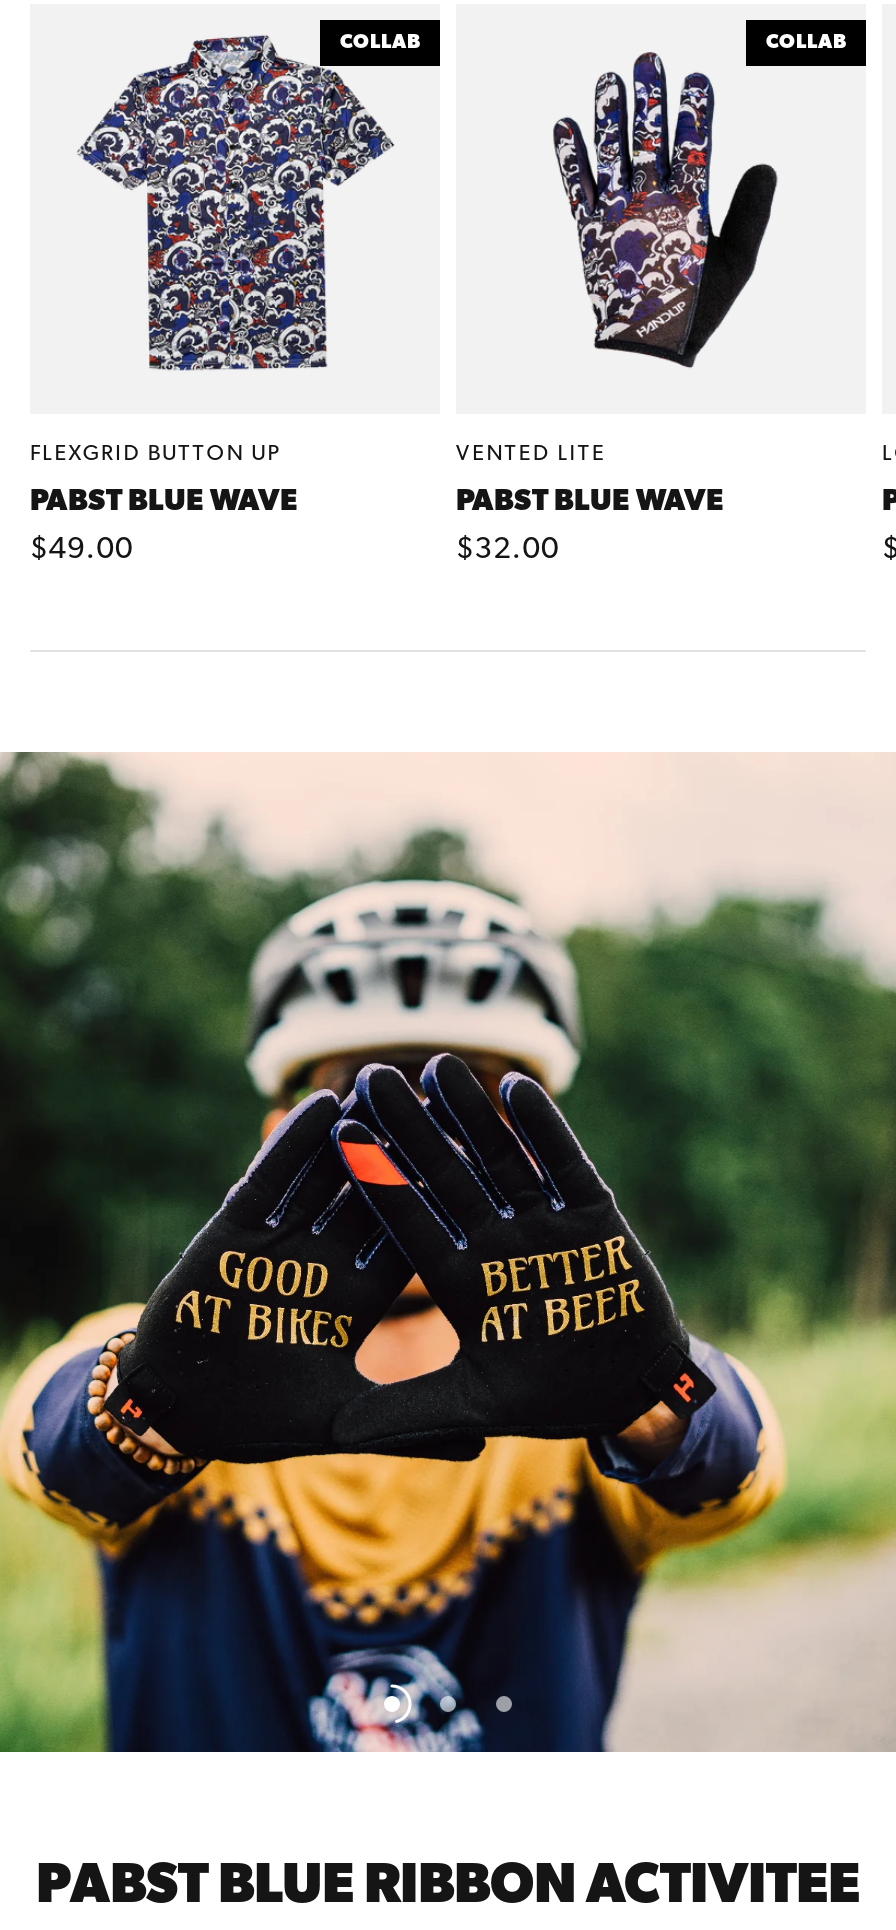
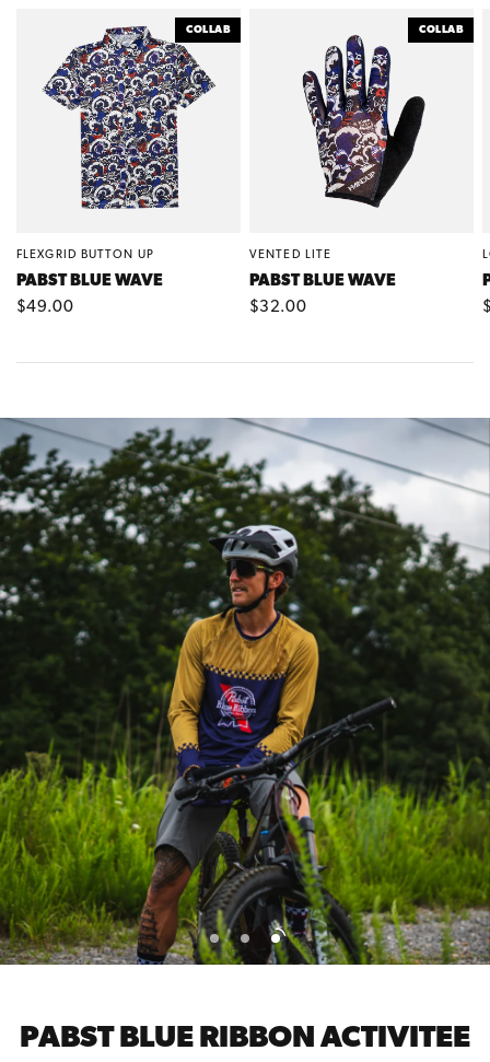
[6,752,890,1754] [image] -> [3,417,487,966] [image]

